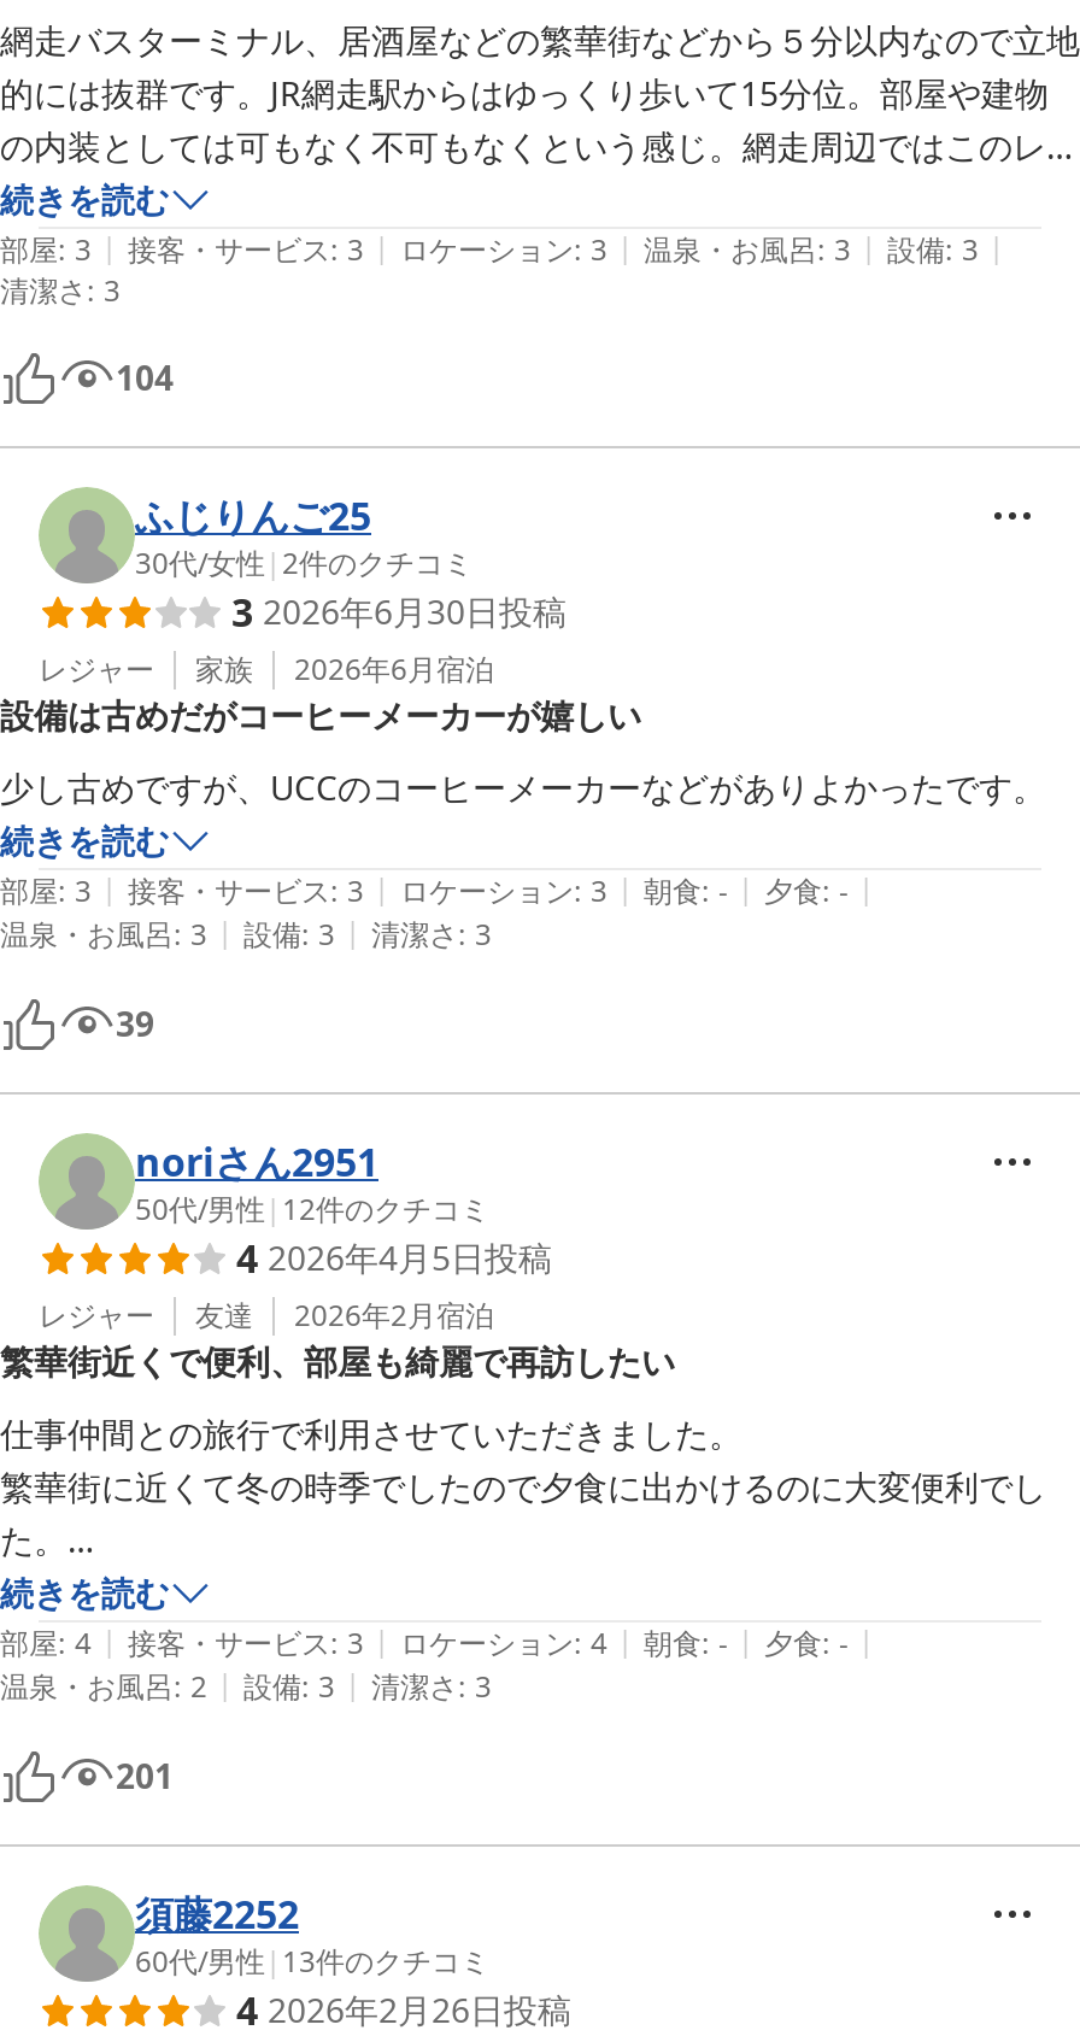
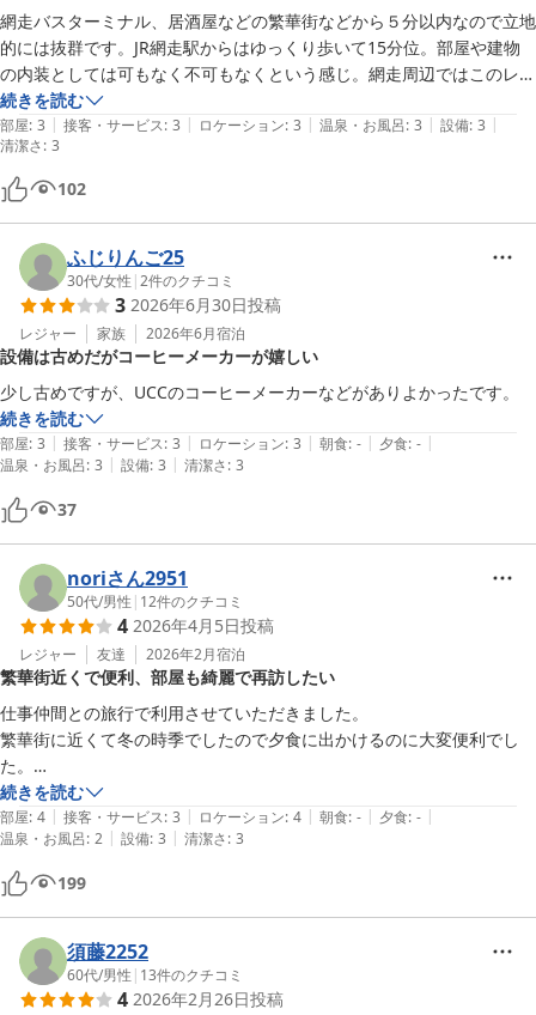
[116,354,174,400] 104 -> [57,177,86,200] 102
[116,1001,154,1046] 39 -> [57,498,77,521] 37
[116,1753,174,1799] 201 -> [57,871,86,894] 199

